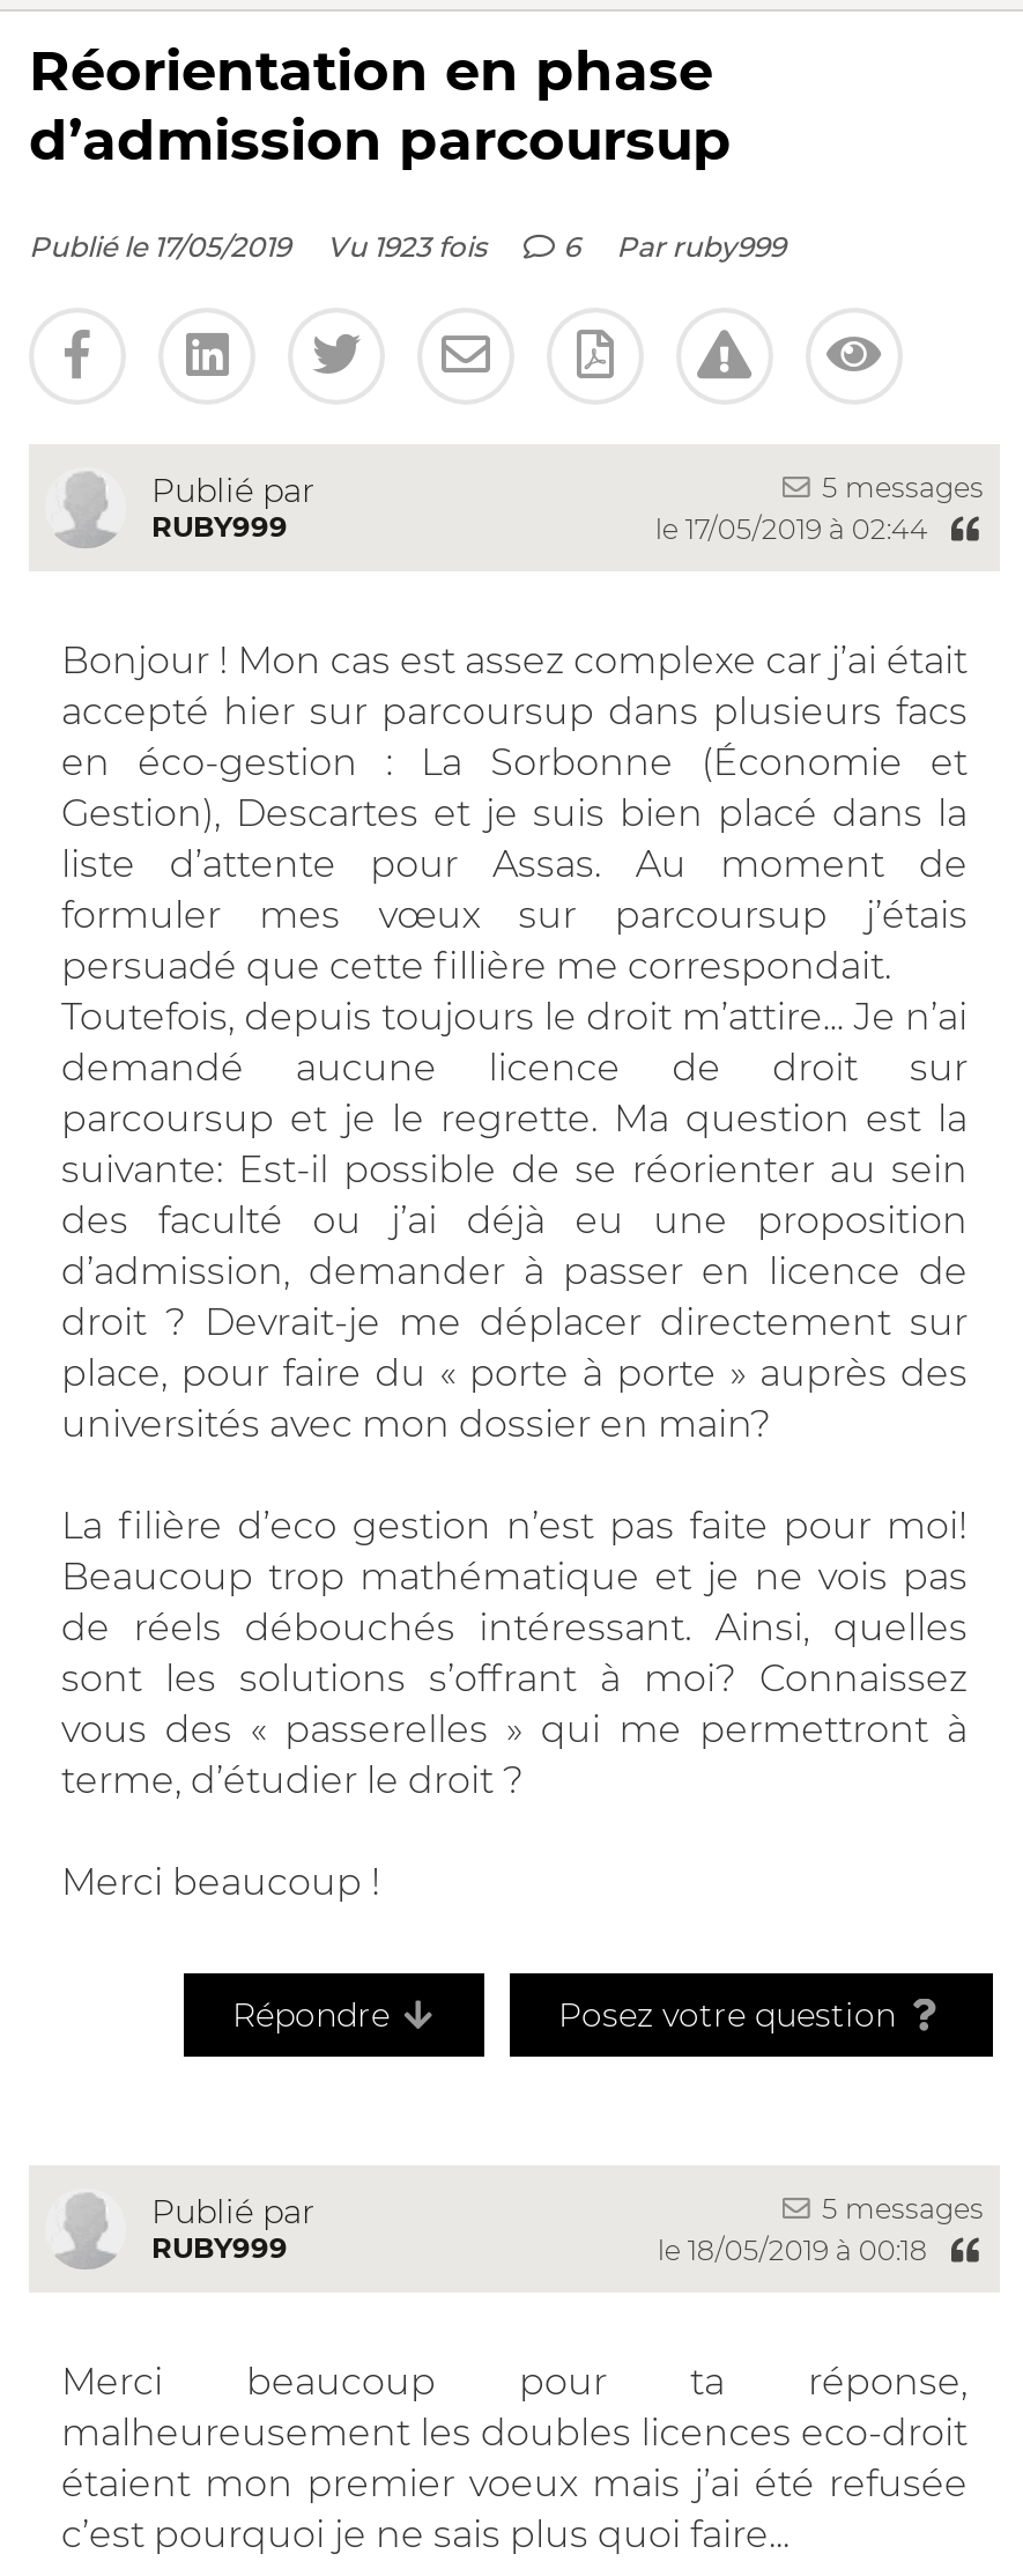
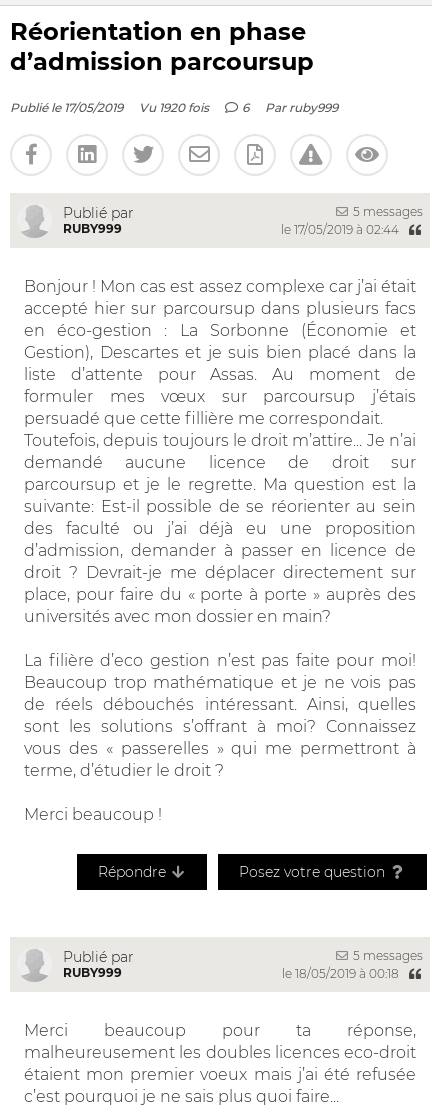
[29,228,487,263] Publié le 17/05/2019 Vu 1923 fois -> [10,100,209,115] Publié le 17/05/2019 Vu 1920 fois

